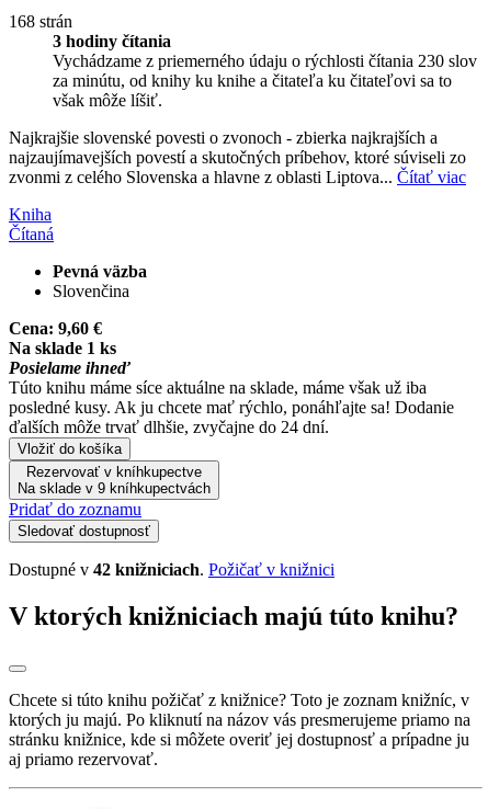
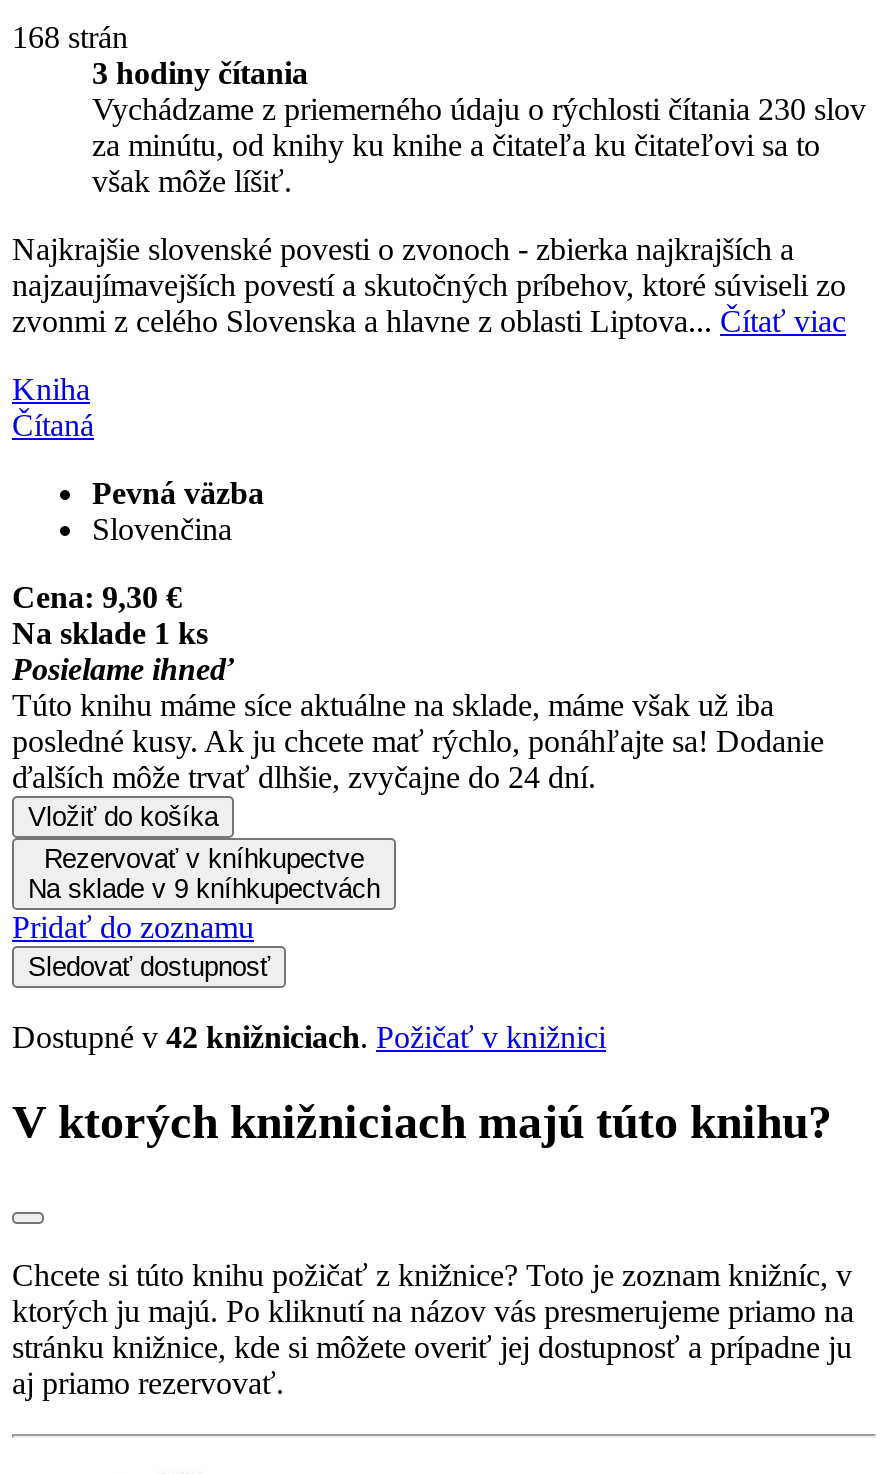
[9,319,102,337] Cena: 9,60 € -> [12,580,182,614] Cena: 9,30 €

